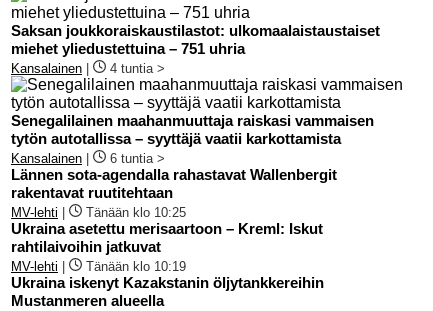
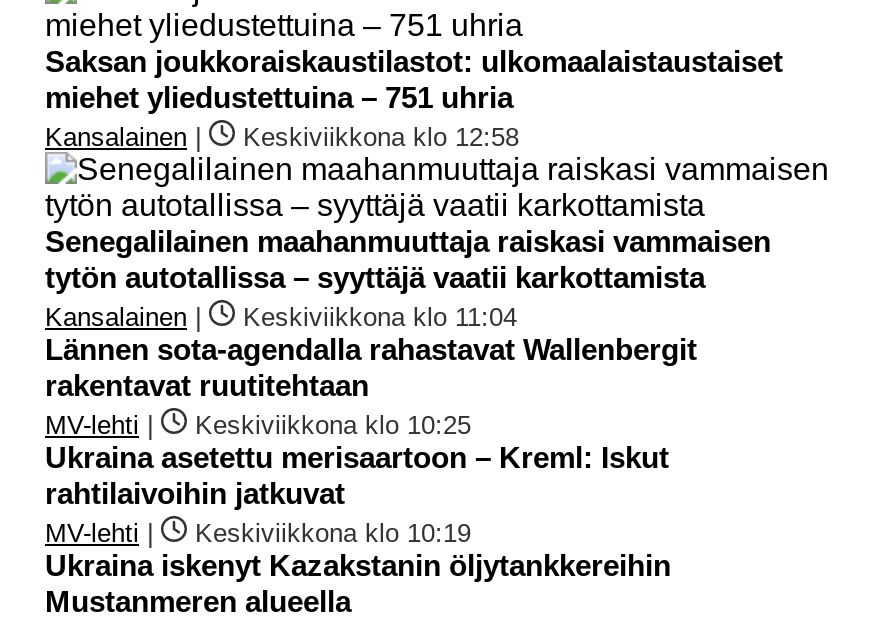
[110,61,165,76] 4 tuntia > -> [243,122,519,152] Keskiviikkona klo 12:58
[110,151,165,166] 6 tuntia > -> [243,302,517,332] Keskiviikkona klo 11:04
[86,205,186,220] Tänään klo 10:25 -> [195,410,471,440] Keskiviikkona klo 10:25
[86,259,186,274] Tänään klo 10:19 -> [195,518,471,548] Keskiviikkona klo 10:19

